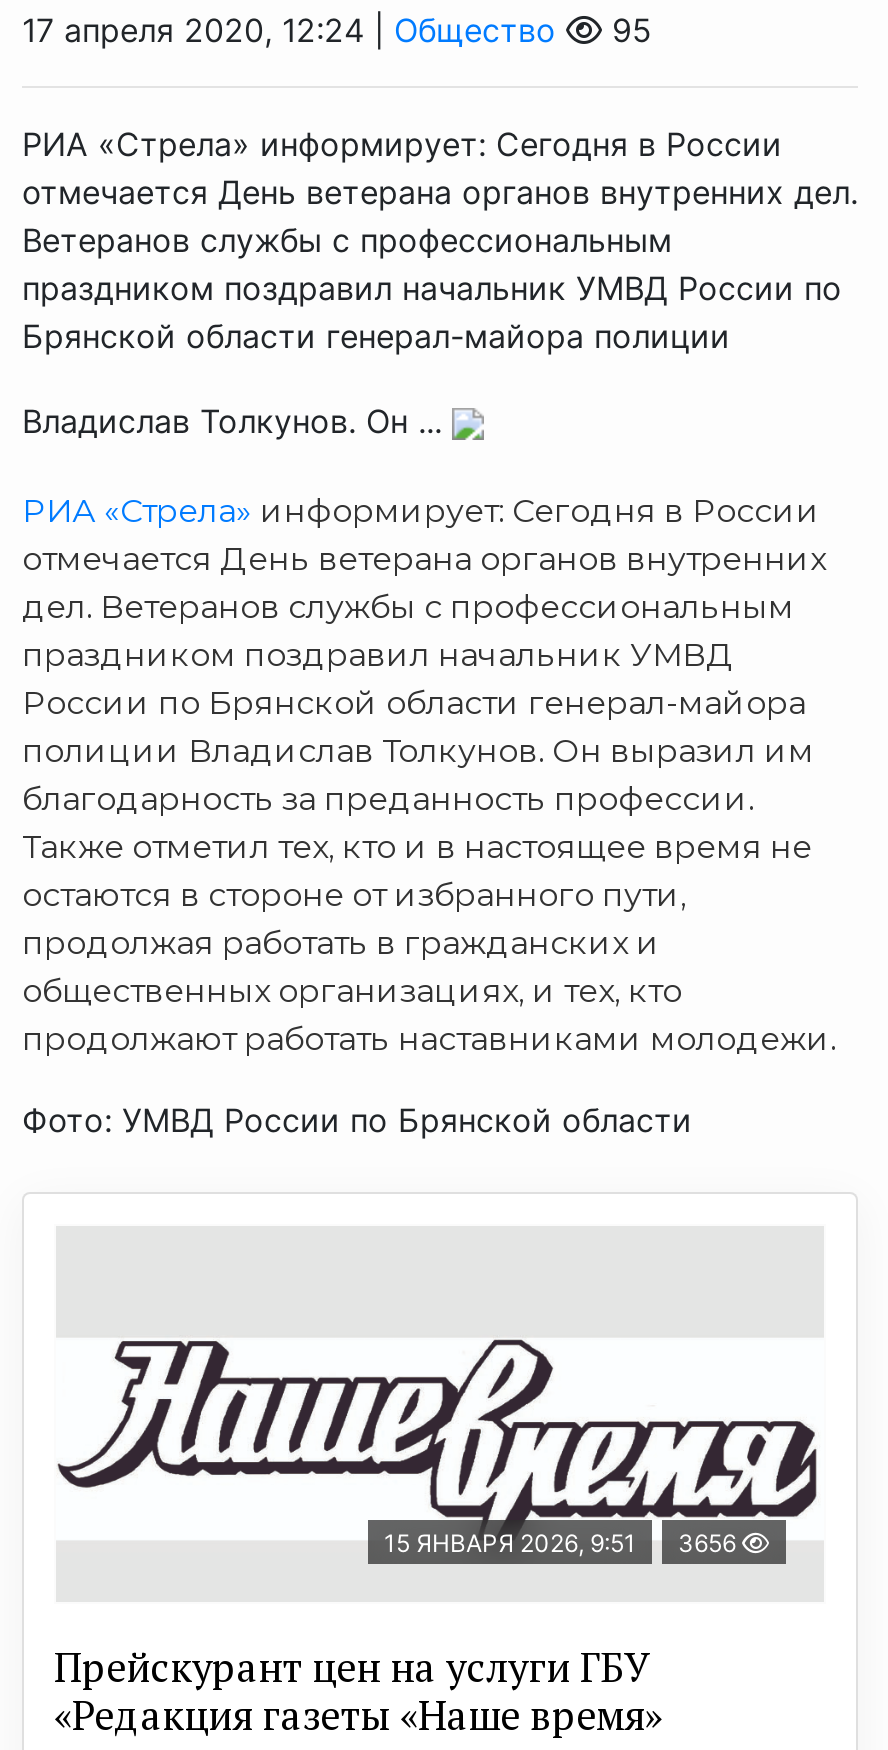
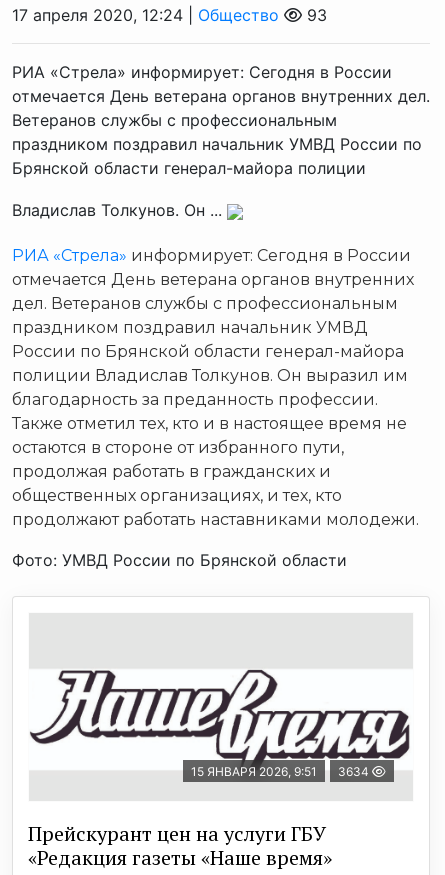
[602,10,652,50] 95 -> [302,5,327,25] 93
[384,1528,742,1558] 15 ЯНВАРЯ 2026, 9:51 3656 -> [191,764,372,779] 15 ЯНВАРЯ 2026, 9:51 3634

